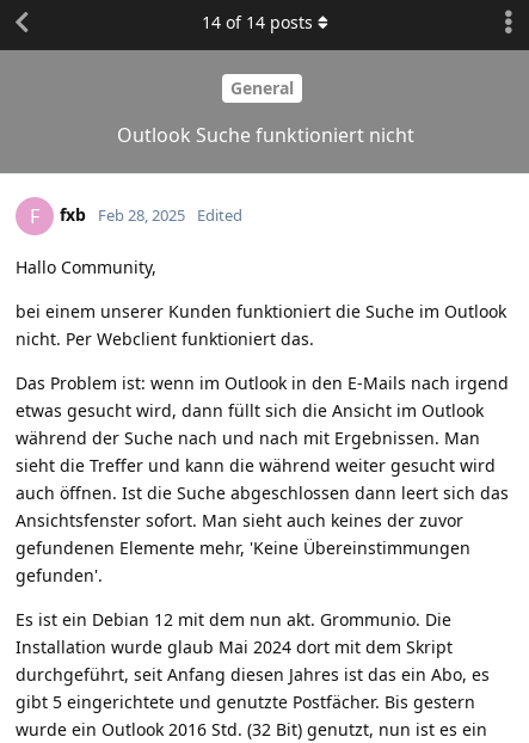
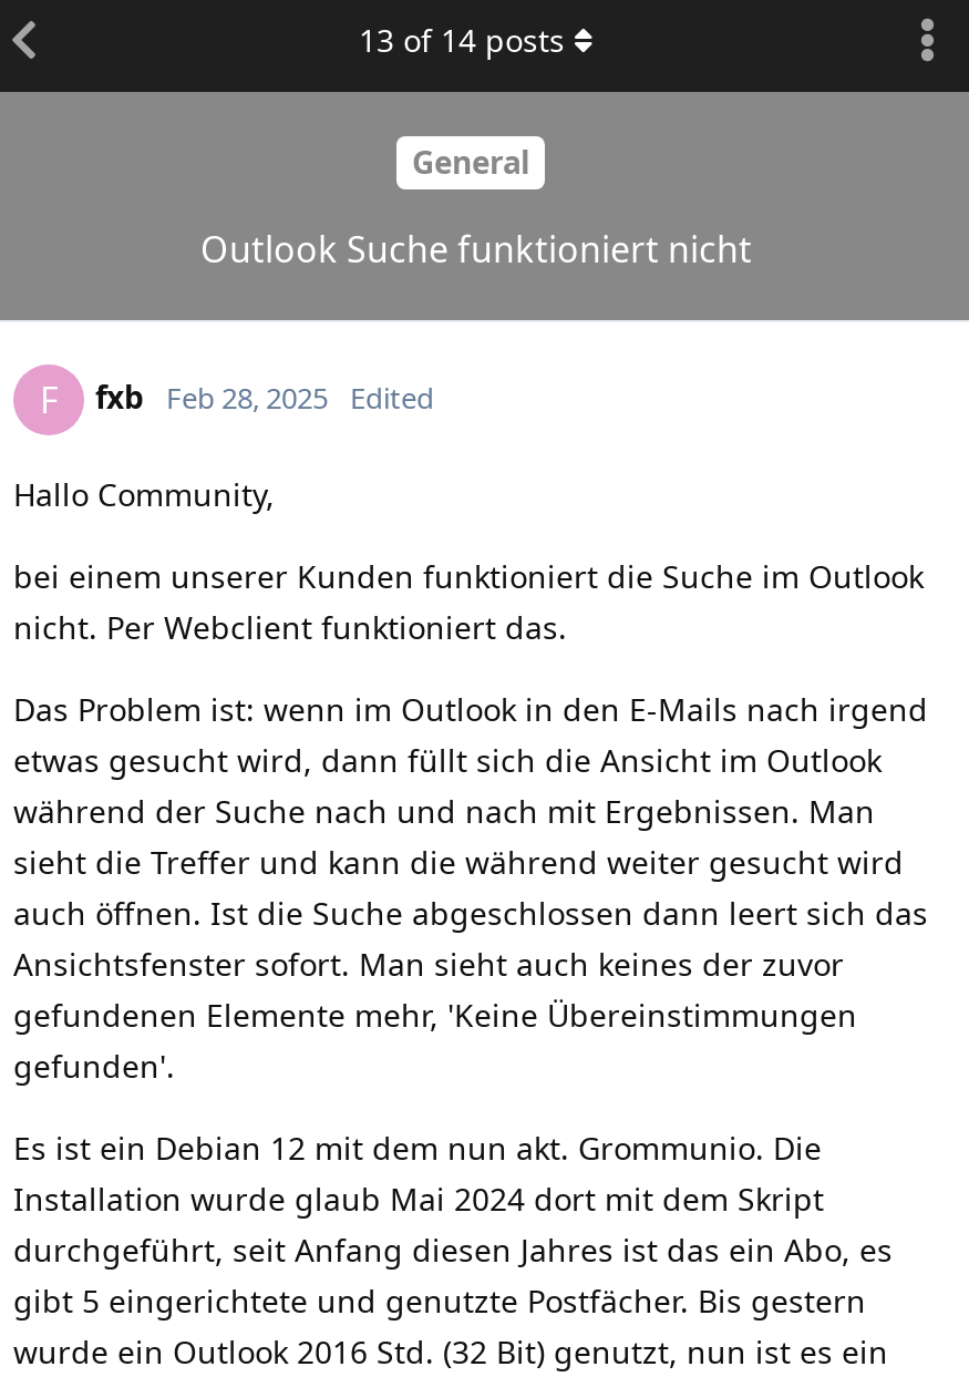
[202,11,313,33] 14 of 14 posts -> [359,19,565,61] 13 of 14 posts

